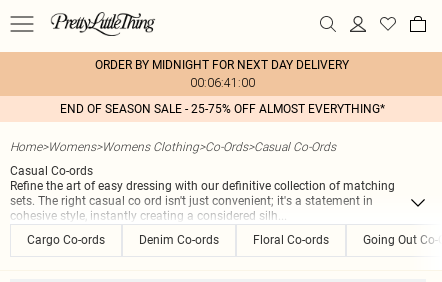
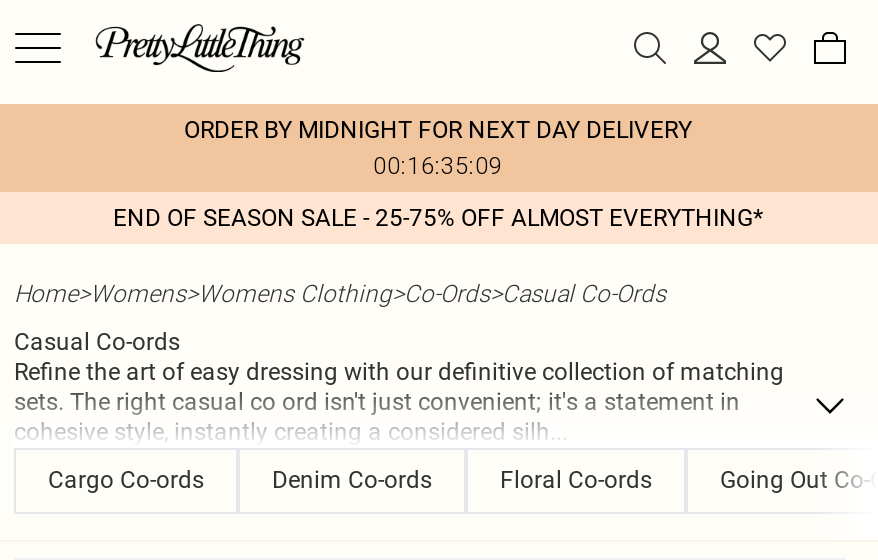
[189,75,254,90] 00:06:41:00 -> [373,150,503,180] 00:16:35:09

